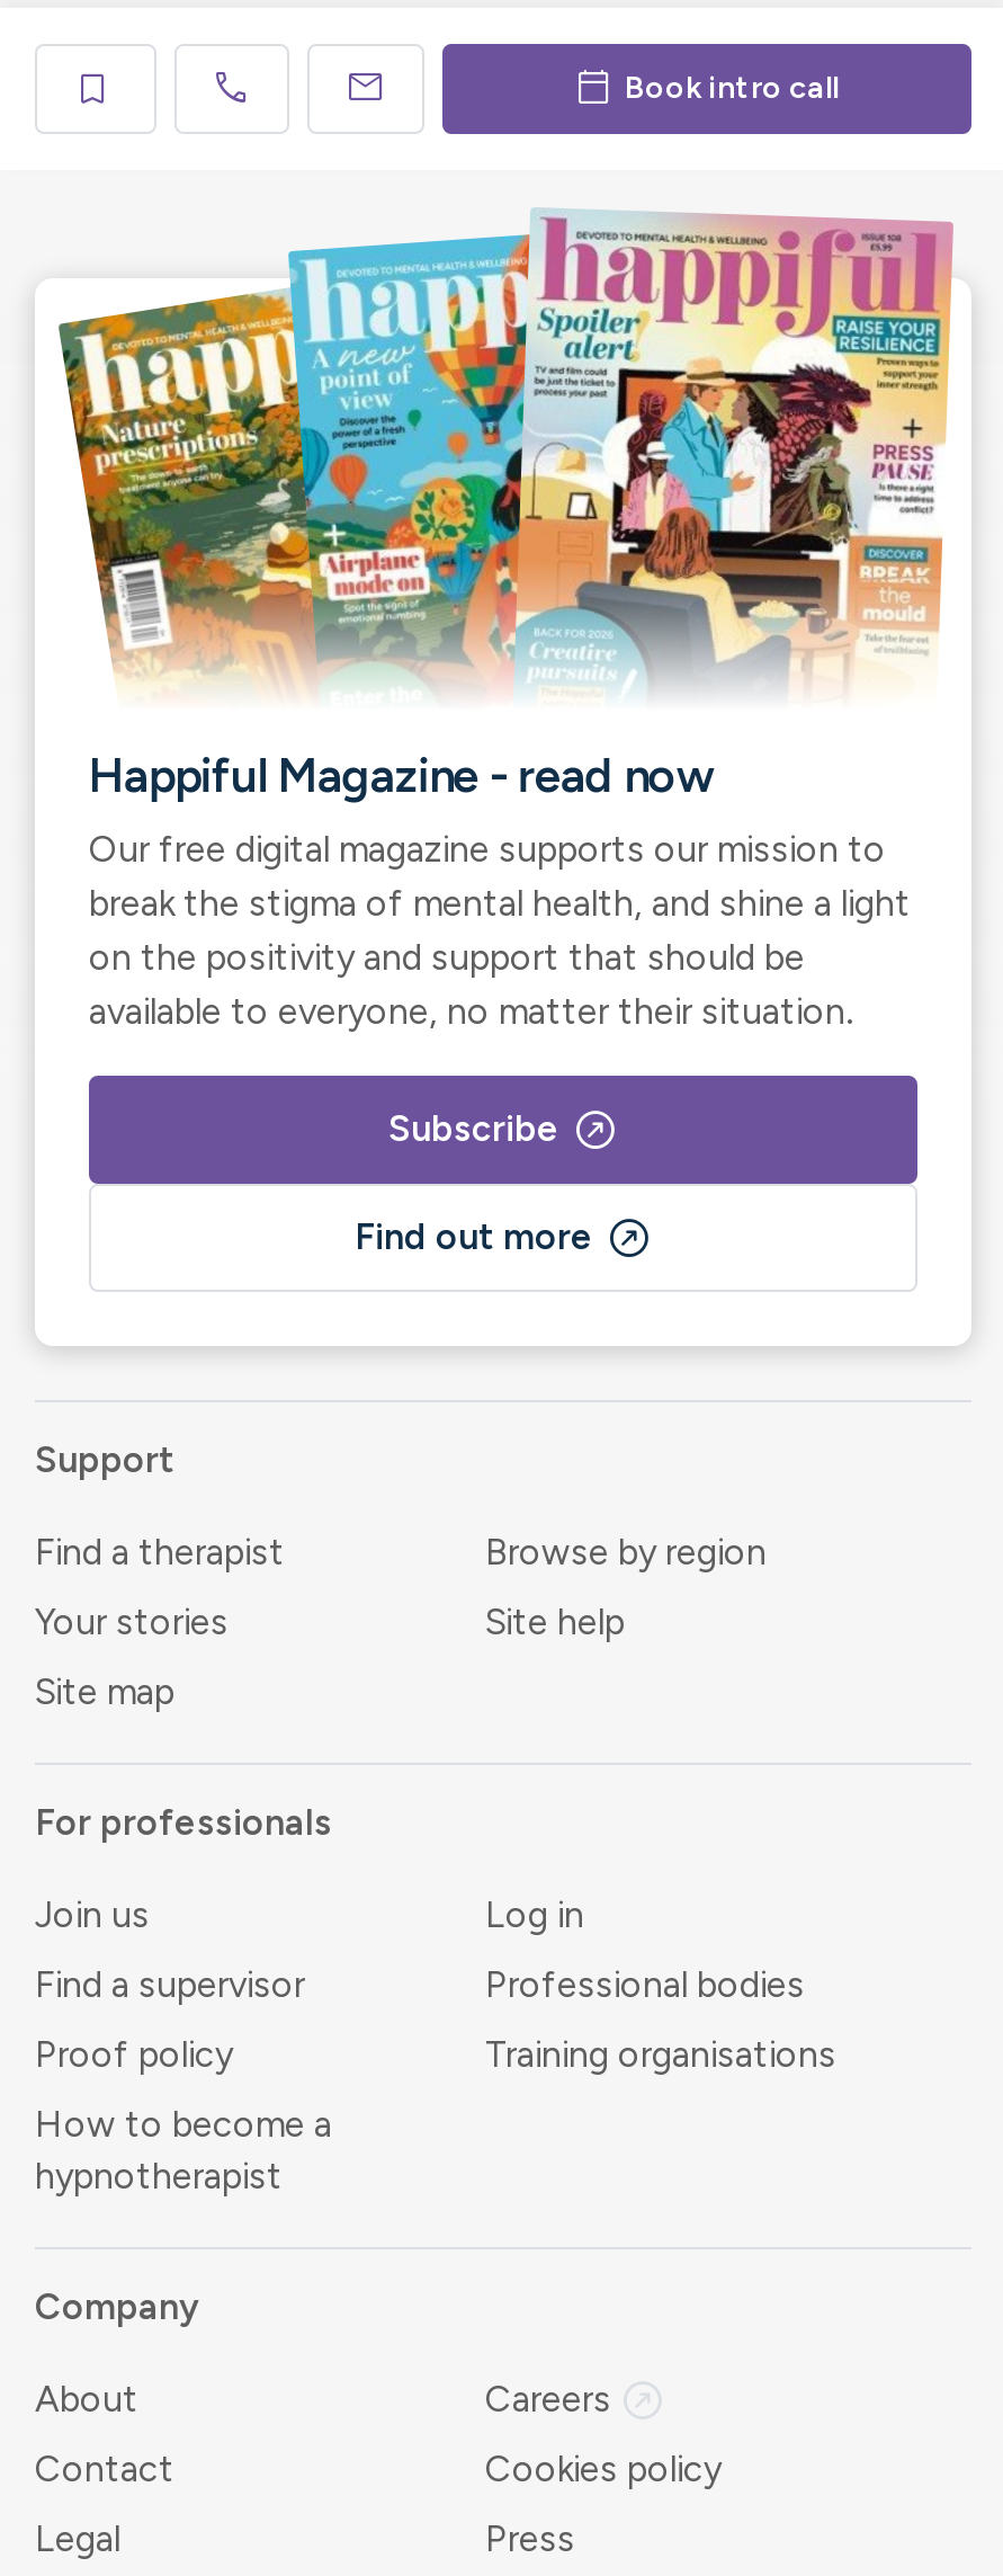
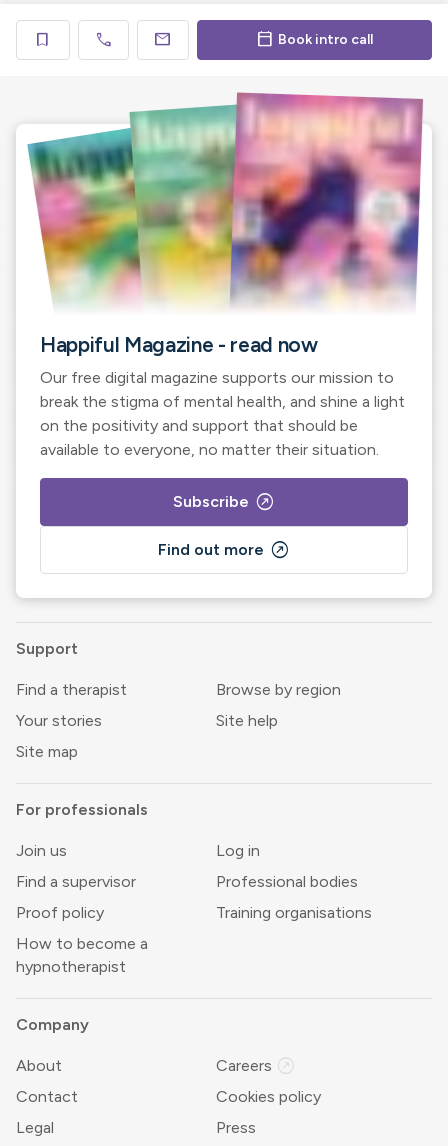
[57,208,951,690] [image] -> [27,92,422,308] [image]

